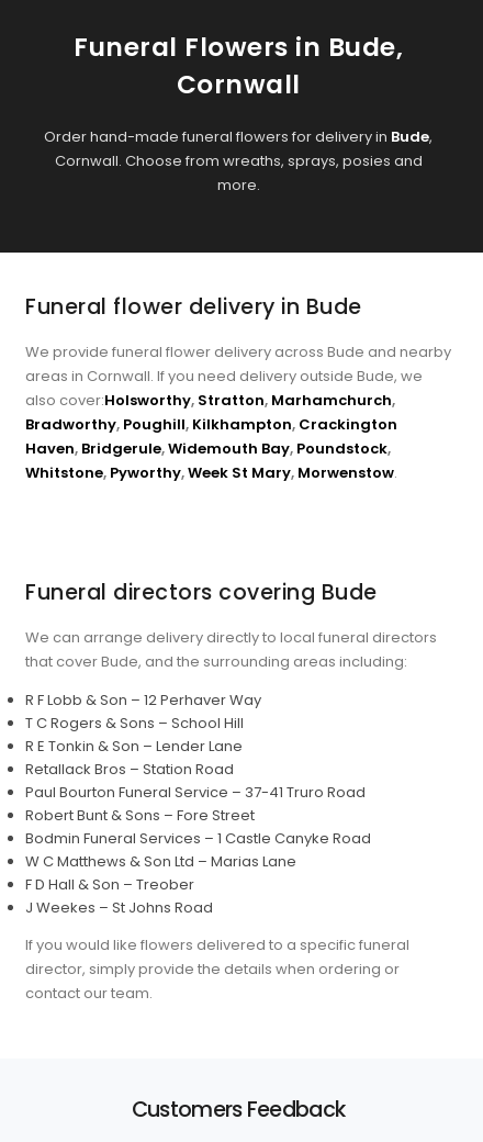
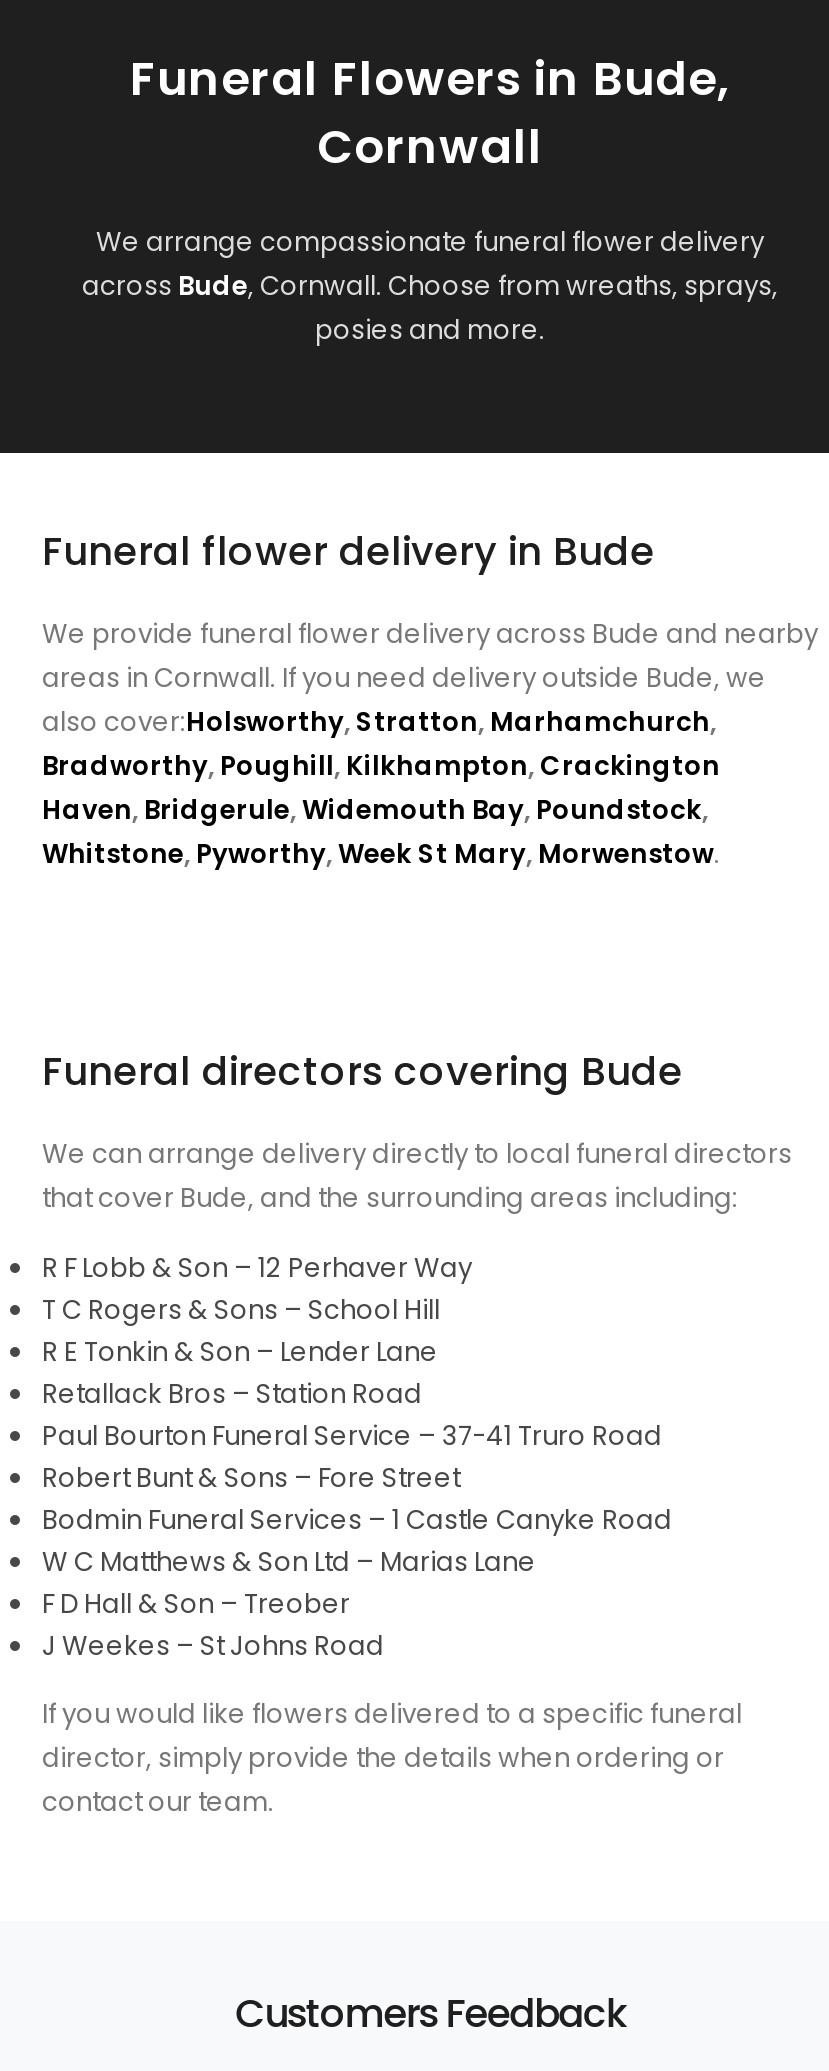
[44,126,433,196] Order hand-made funeral flowers for delivery in Bude, | Cornwall. Choose from wreaths, sprays, posies and | more. -> [82,223,778,349] We arrange compassionate funeral flower delivery | across Bude, Cornwall. Choose from wreaths, sprays, | posies and more.

